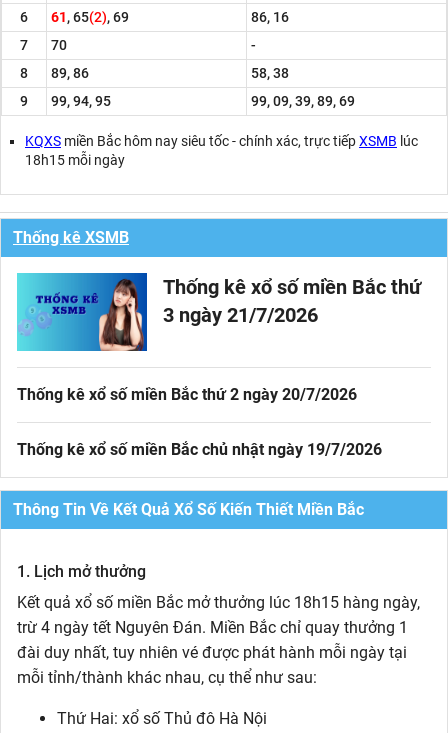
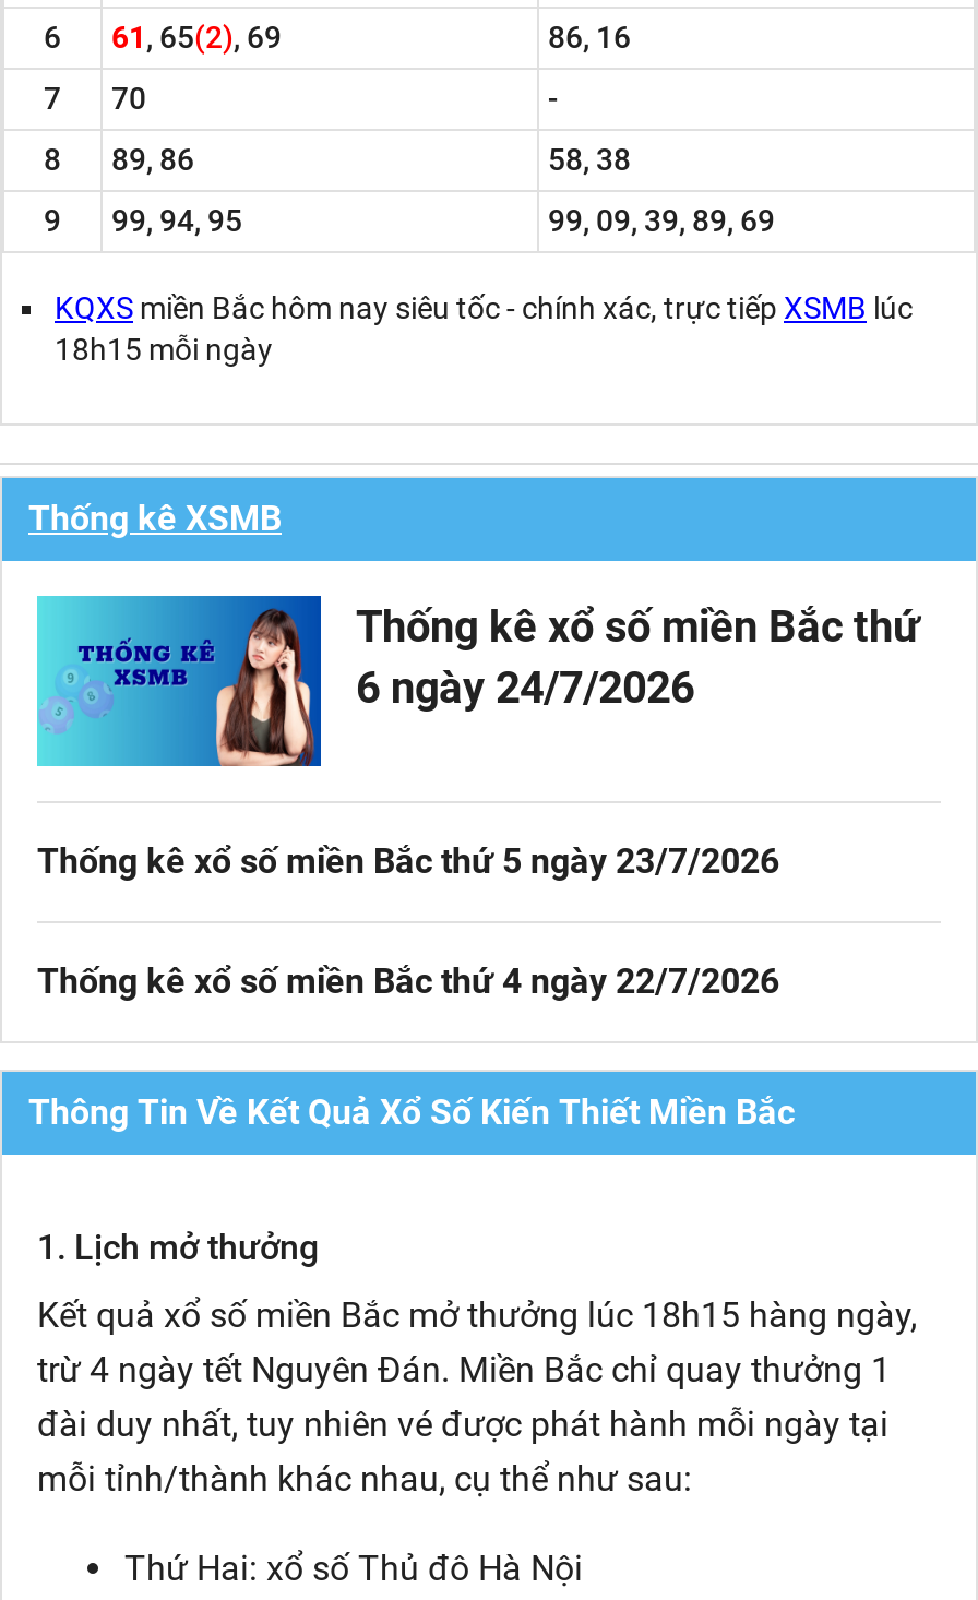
[163,303,318,327] 3 ngày 21/7/2026 -> [356,661,694,714] 6 ngày 24/7/2026
[17,385,357,404] Thống kê xổ số miền Bắc thứ 2 ngày 20/7/2026 -> [37,840,779,882] Thống kê xổ số miền Bắc thứ 5 ngày 23/7/2026
[17,440,382,459] Thống kê xổ số miền Bắc chủ nhật ngày 19/7/2026 -> [37,960,779,1002] Thống kê xổ số miền Bắc thứ 4 ngày 22/7/2026

